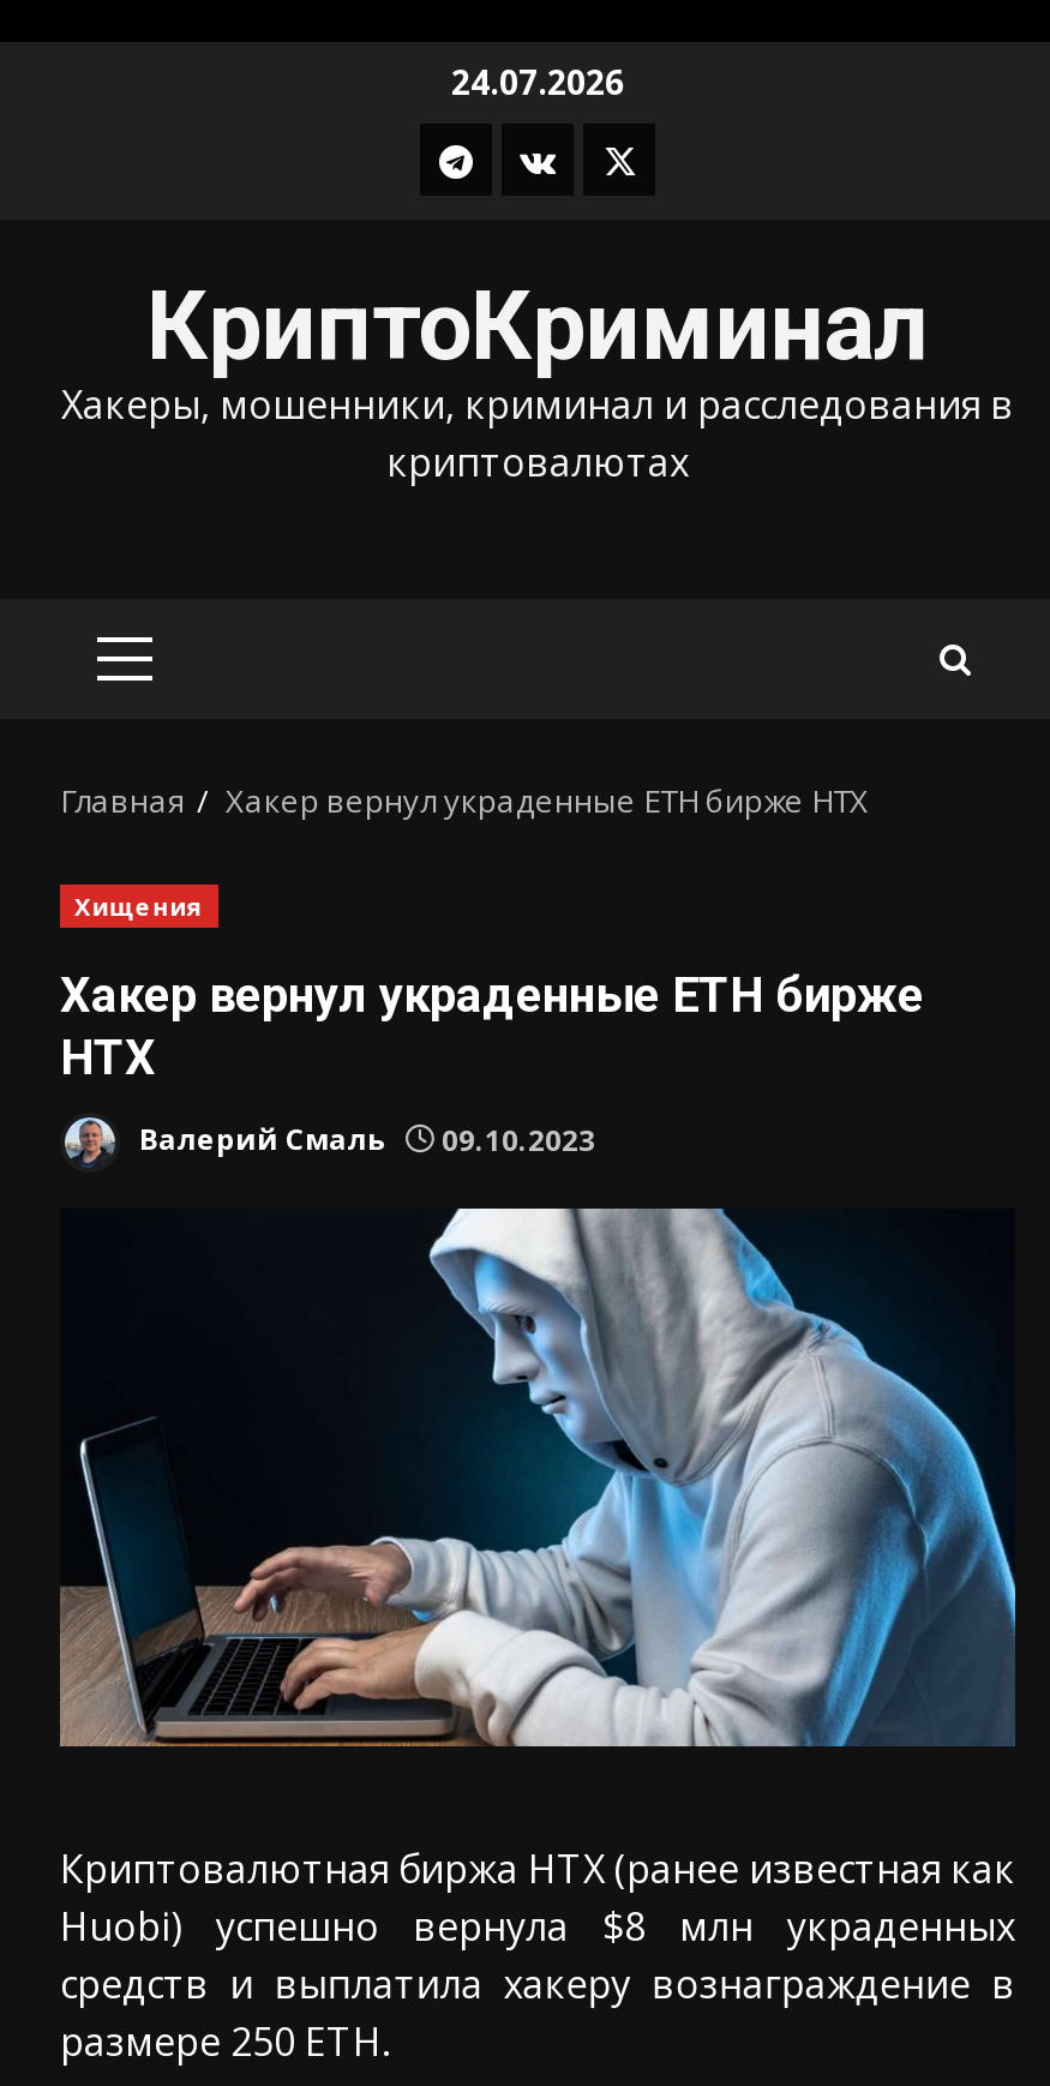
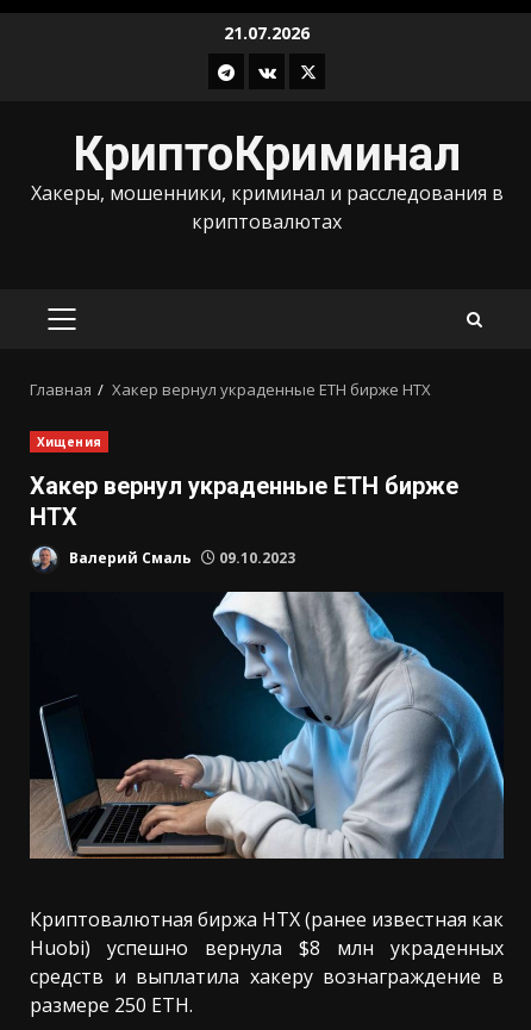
[451,59,624,104] 24.07.2026 -> [224,21,310,44] 21.07.2026

